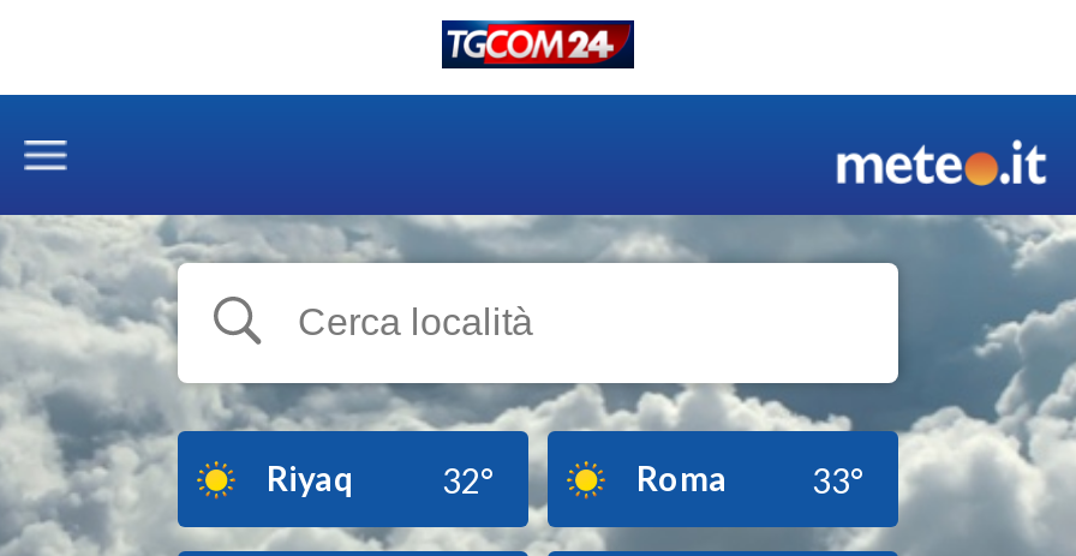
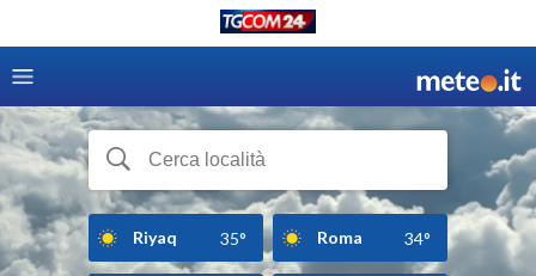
[442,459,495,500] 32° -> [220,228,246,248] 35°
[812,459,865,500] 33° -> [404,228,431,248] 34°

